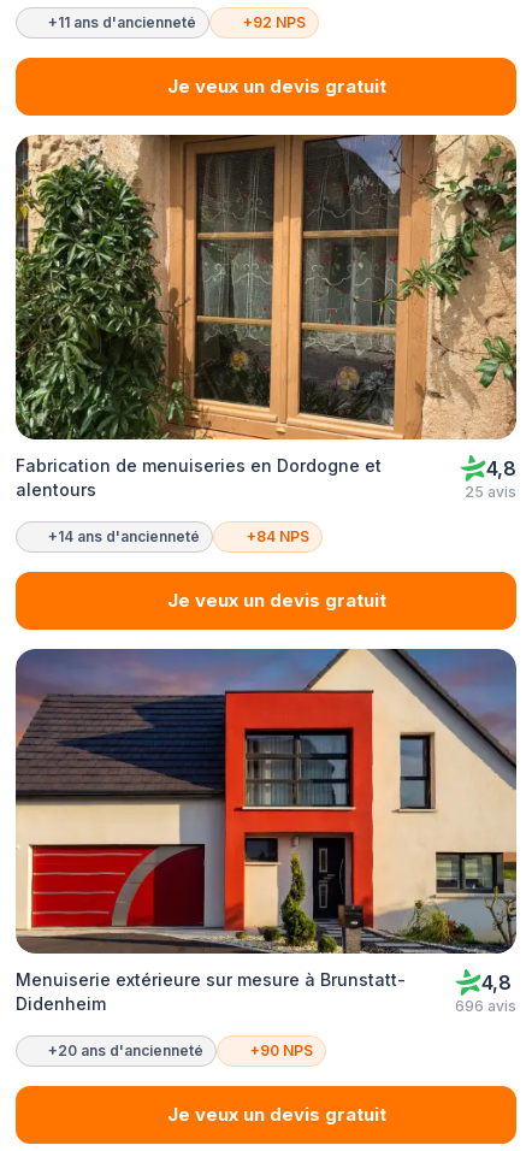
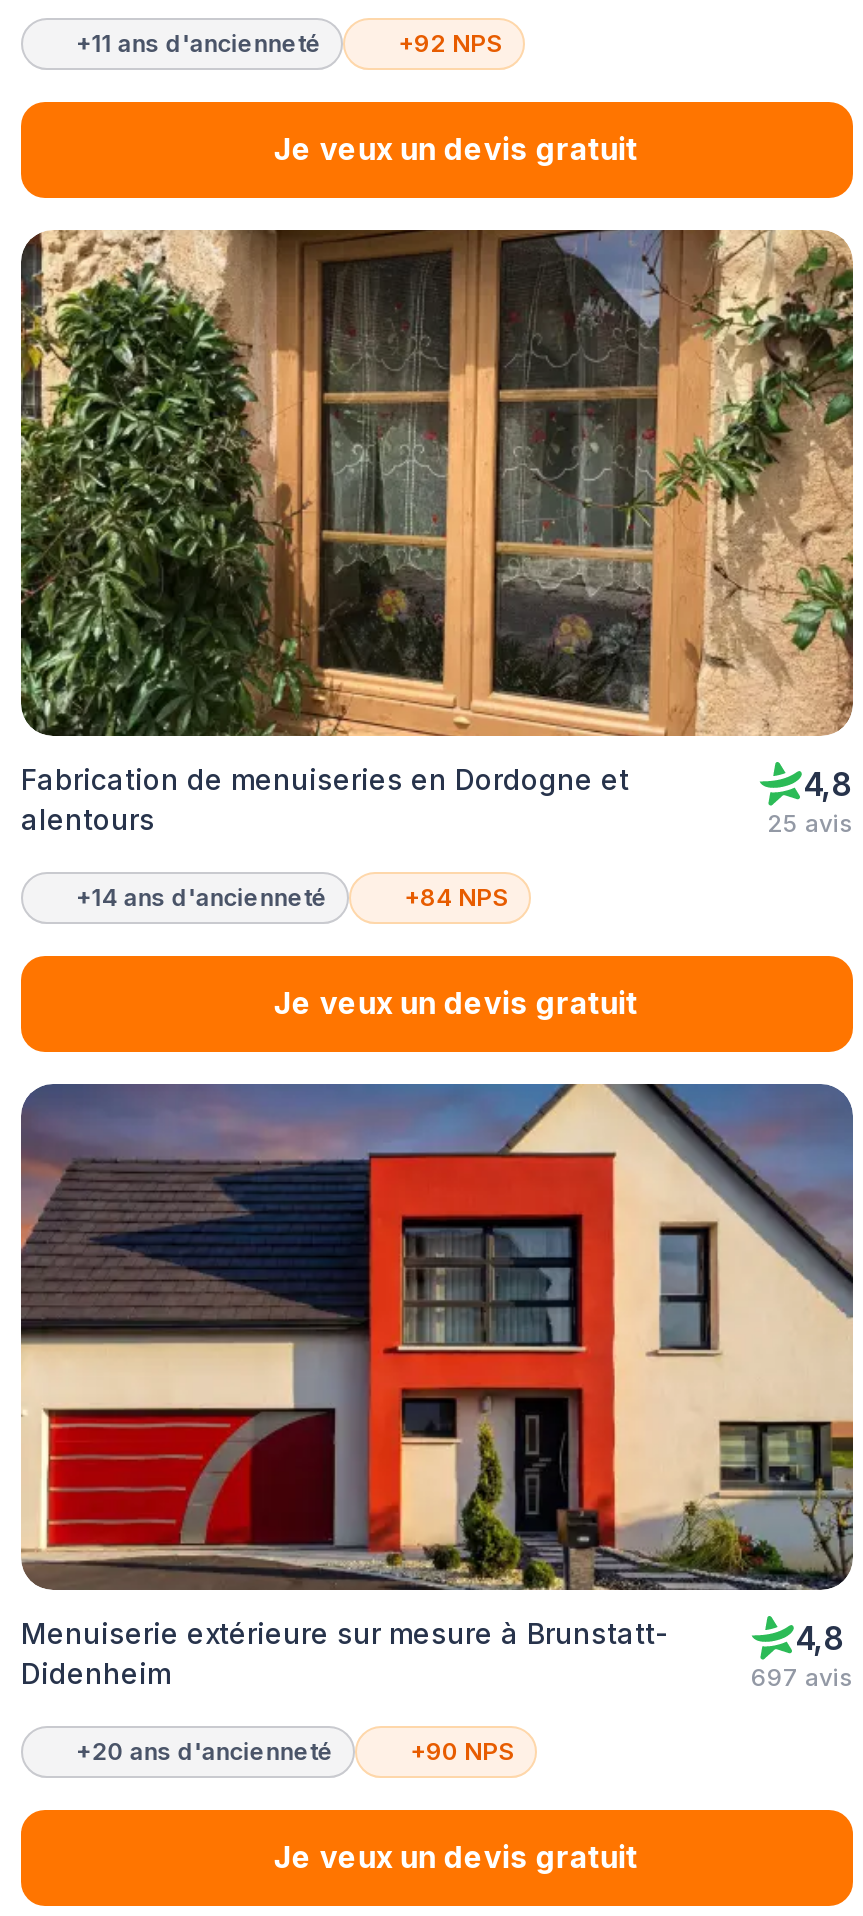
[455,997,516,1015] 696 avis -> [751,1662,853,1692] 697 avis

